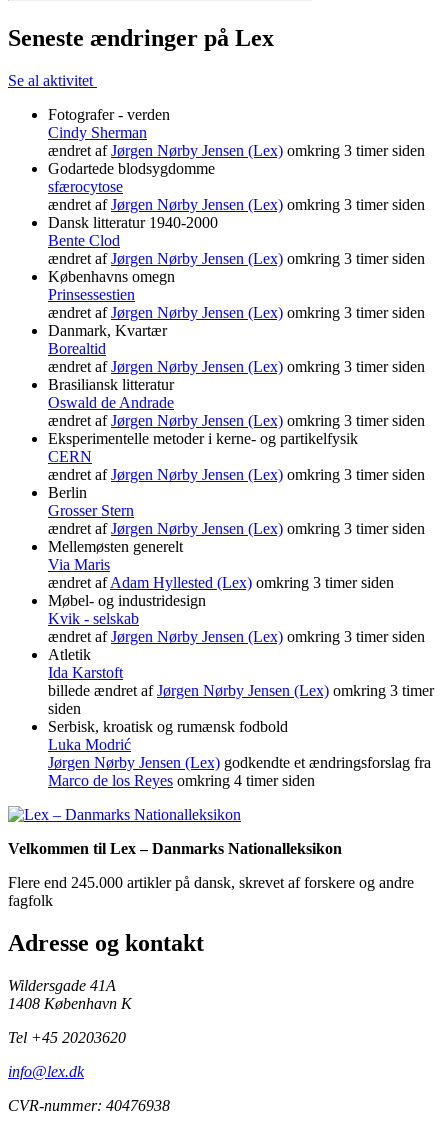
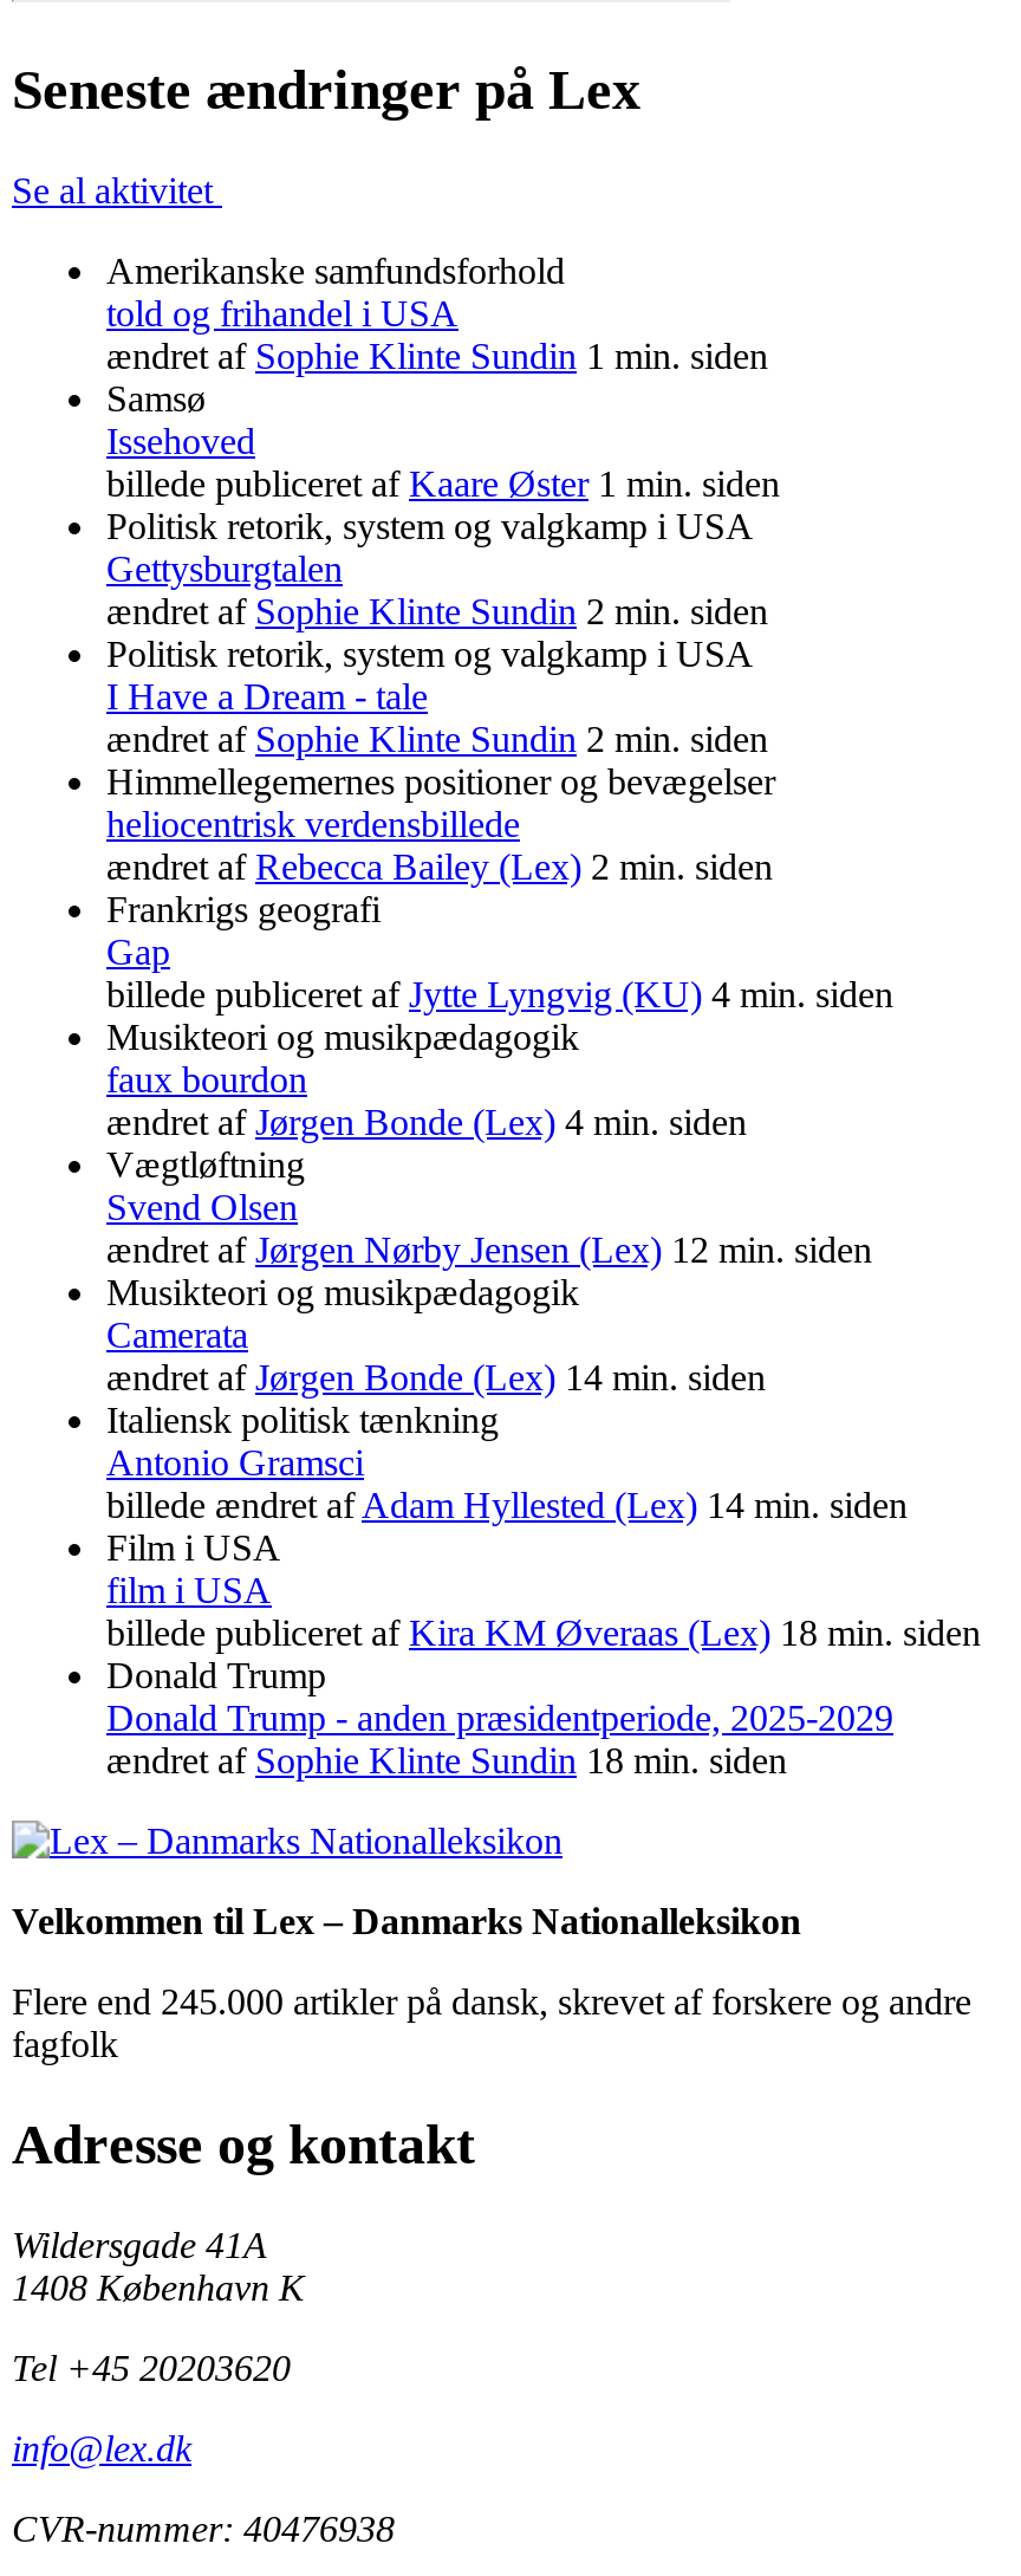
[48,106,434,789] Fotografer - verden | Cindy Sherman | ændret af Jørgen Nørby Jensen (Lex) omkring 3 timer siden | Godartede blodsygdomme | sfærocytose | ændret af Jørgen Nørby Jensen (Lex) omkring 3 timer siden | Dansk litteratur 1940-2000 | Bente Clod | ændret af Jørgen Nørby Jensen (Lex) omkring 3 timer siden | Københavns omegn | Prinsessestien | ændret af Jørgen Nørby Jensen (Lex) omkring 3 timer siden | Danmark, Kvartær | Borealtid | ændret af Jørgen Nørby Jensen (Lex) omkring 3 timer siden | Brasiliansk litteratur | Oswald de Andrade | ændret af Jørgen Nørby Jensen (Lex) omkring 3 timer siden | Eksperimentelle metoder i kerne- og partikelfysik | CERN | ændret af Jørgen Nørby Jensen (Lex) omkring 3 timer siden | Berlin | Grosser Stern | ændret af Jørgen Nørby Jensen (Lex) omkring 3 timer siden | Mellemøsten generelt | Via Maris | ændret af Adam Hyllested (Lex) omkring 3 timer siden | Møbel- og industridesign | Kvik - selskab | ændret af Jørgen Nørby Jensen (Lex) omkring 3 timer siden | Atletik | Ida Karstoft | billede ændret af Jørgen Nørby Jensen (Lex) omkring 3 timer | siden | Serbisk, kroatisk og rumænsk fodbold | Luka Modrić | Jørgen Nørby Jensen (Lex) godkendte et ændringsforslag fra | Marco de los Reyes omkring 4 timer siden -> [106,251,981,1781] Amerikanske samfundsforhold | told og frihandel i USA | ændret af Sophie Klinte Sundin 1 min. siden | Samsø | Issehoved | billede publiceret af Kaare Øster 1 min. siden | Politisk retorik, system og valgkamp i USA | Gettysburgtalen | ændret af Sophie Klinte Sundin 2 min. siden | Politisk retorik, system og valgkamp i USA | I Have a Dream - tale | ændret af Sophie Klinte Sundin 2 min. siden | Himmellegemernes positioner og bevægelser | heliocentrisk verdensbillede | ændret af Rebecca Bailey (Lex) 2 min. siden | Frankrigs geografi | Gap | billede publiceret af Jytte Lyngvig (KU) 4 min. siden | Musikteori og musikpædagogik | faux bourdon | ændret af Jørgen Bonde (Lex) 4 min. siden | Vægtløftning | Svend Olsen | ændret af Jørgen Nørby Jensen (Lex) 12 min. siden | Musikteori og musikpædagogik | Camerata | ændret af Jørgen Bonde (Lex) 14 min. siden | Italiensk politisk tænkning | Antonio Gramsci | billede ændret af Adam Hyllested (Lex) 14 min. siden | Film i USA | film i USA | billede publiceret af Kira KM Øveraas (Lex) 18 min. siden | Donald Trump | Donald Trump - anden præsidentperiode, 2025-2029 | ændret af Sophie Klinte Sundin 18 min. siden

